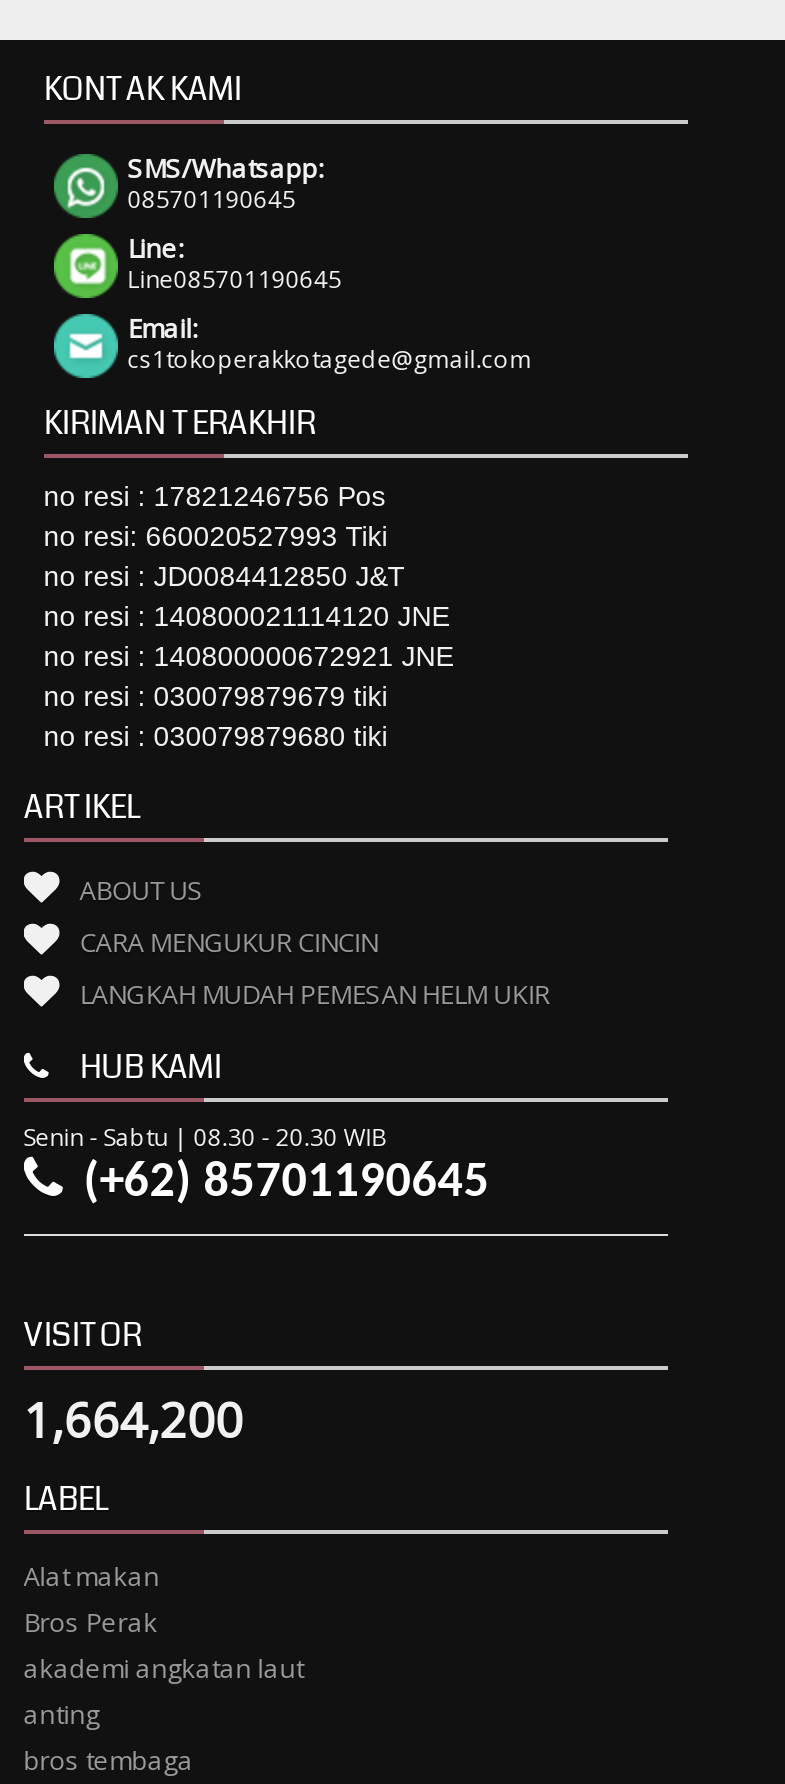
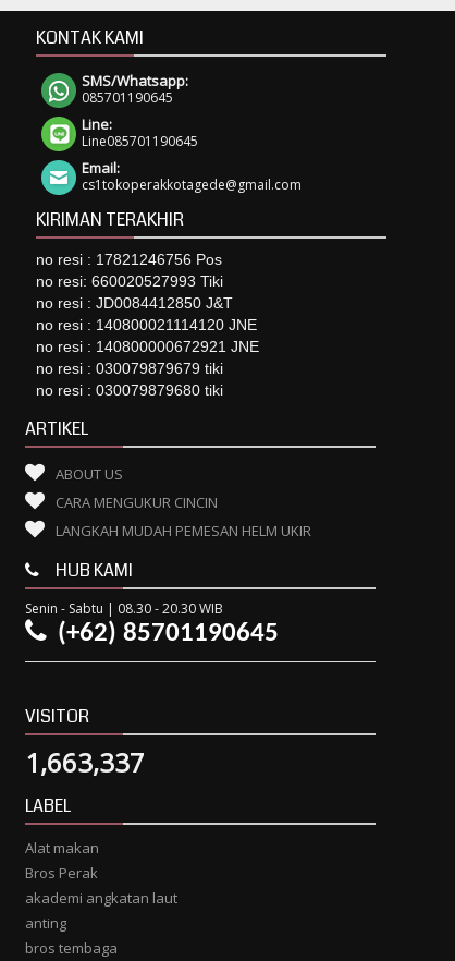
[24,1386,244,1452] 1,664,200 -> [25,744,145,780] 1,663,337

